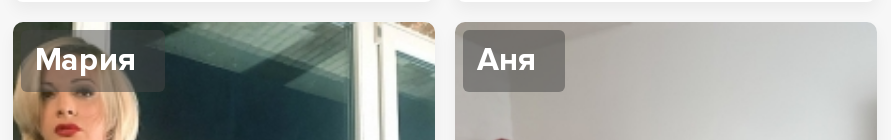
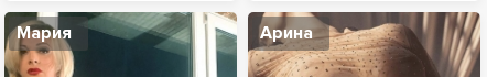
[477,40,535,80] Аня -> [260,22,313,44] Арина

